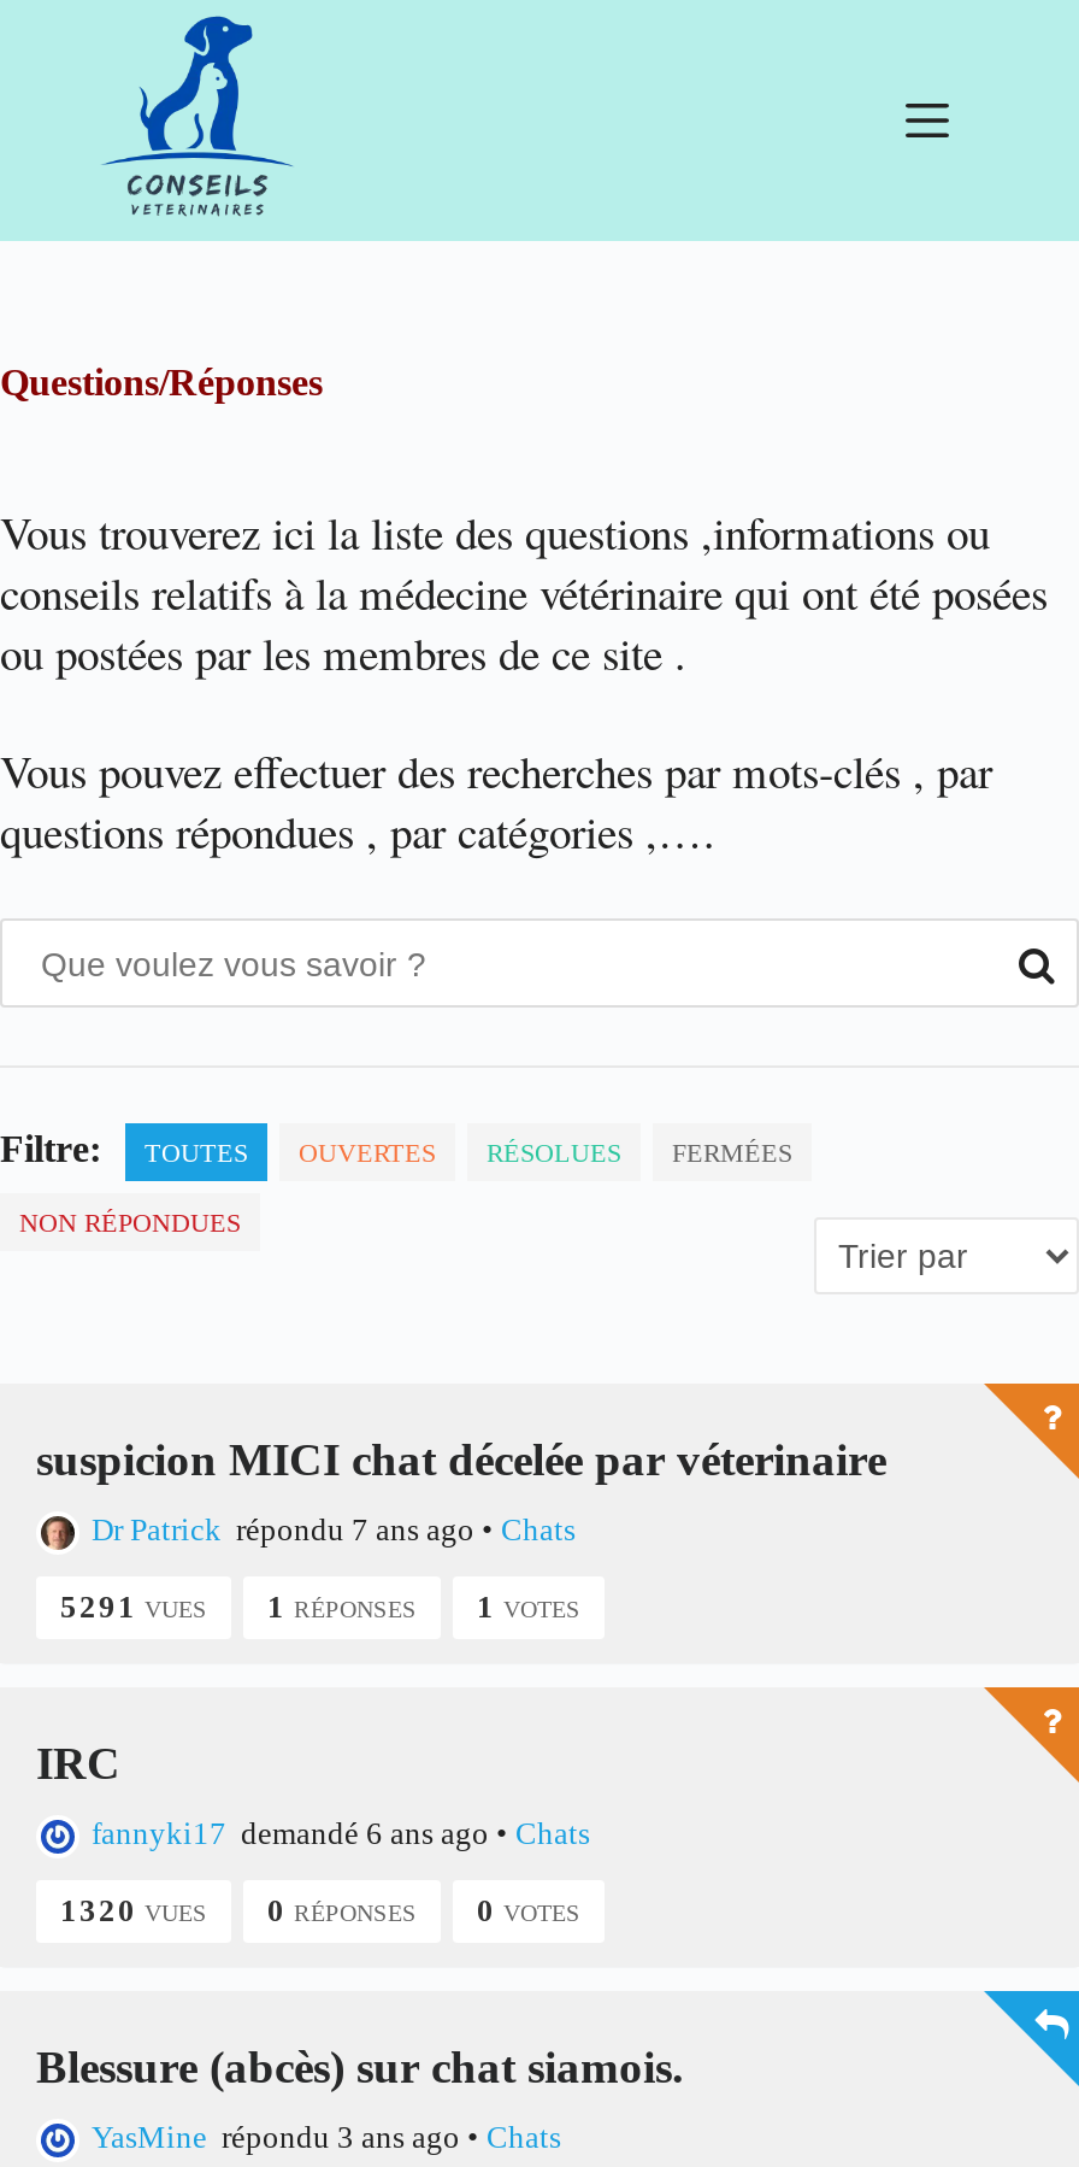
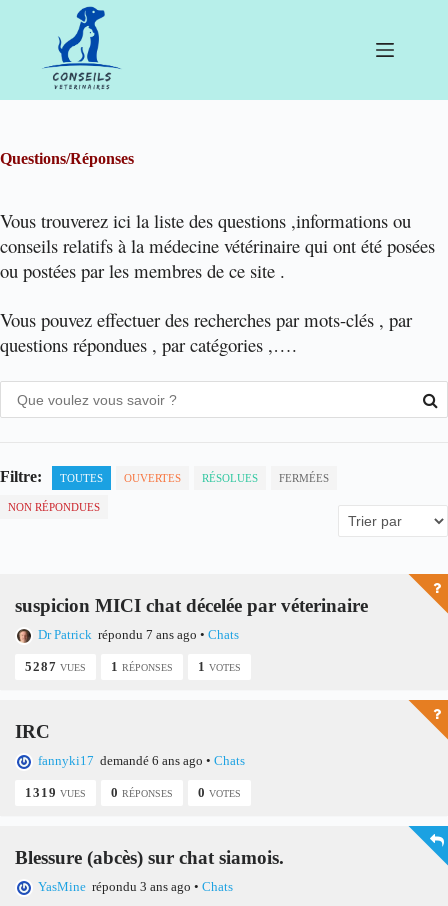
[60,1588,580,1625] 5291 VUES 1 RÉPONSES 1 VOTES -> [25,659,241,674] 5287 VUES 1 RÉPONSES 1 VOTES
[60,1892,580,1928] 1320 VUES 0 RÉPONSES 0 VOTES -> [25,785,241,800] 1319 VUES 0 RÉPONSES 0 VOTES

